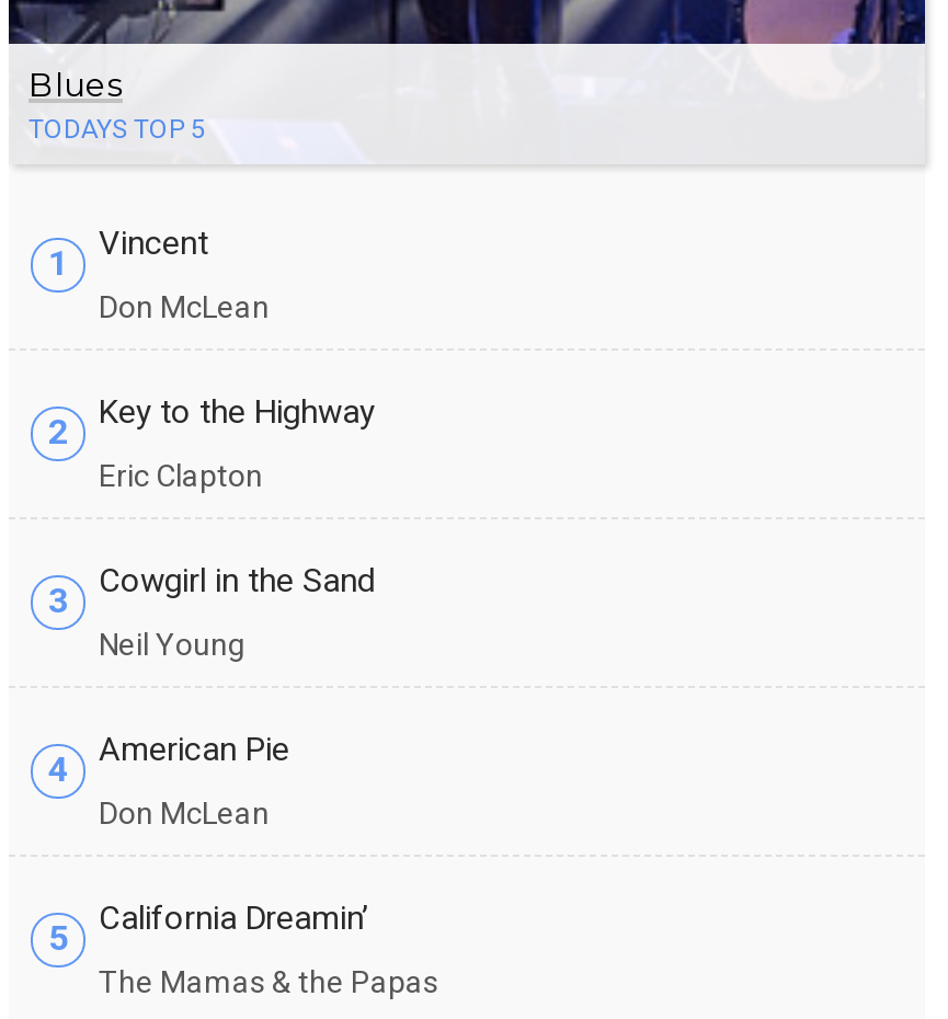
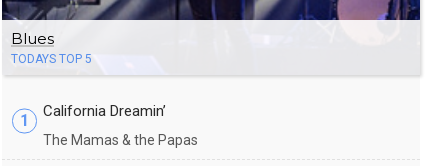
[48,223,375,959] Vincent | Don McLean | 2 | Key to the Highway | Eric Clapton | 3 | Cowgirl in the Sand | Neil Young | 4 | American Pie | Don McLean | 5 -> none

